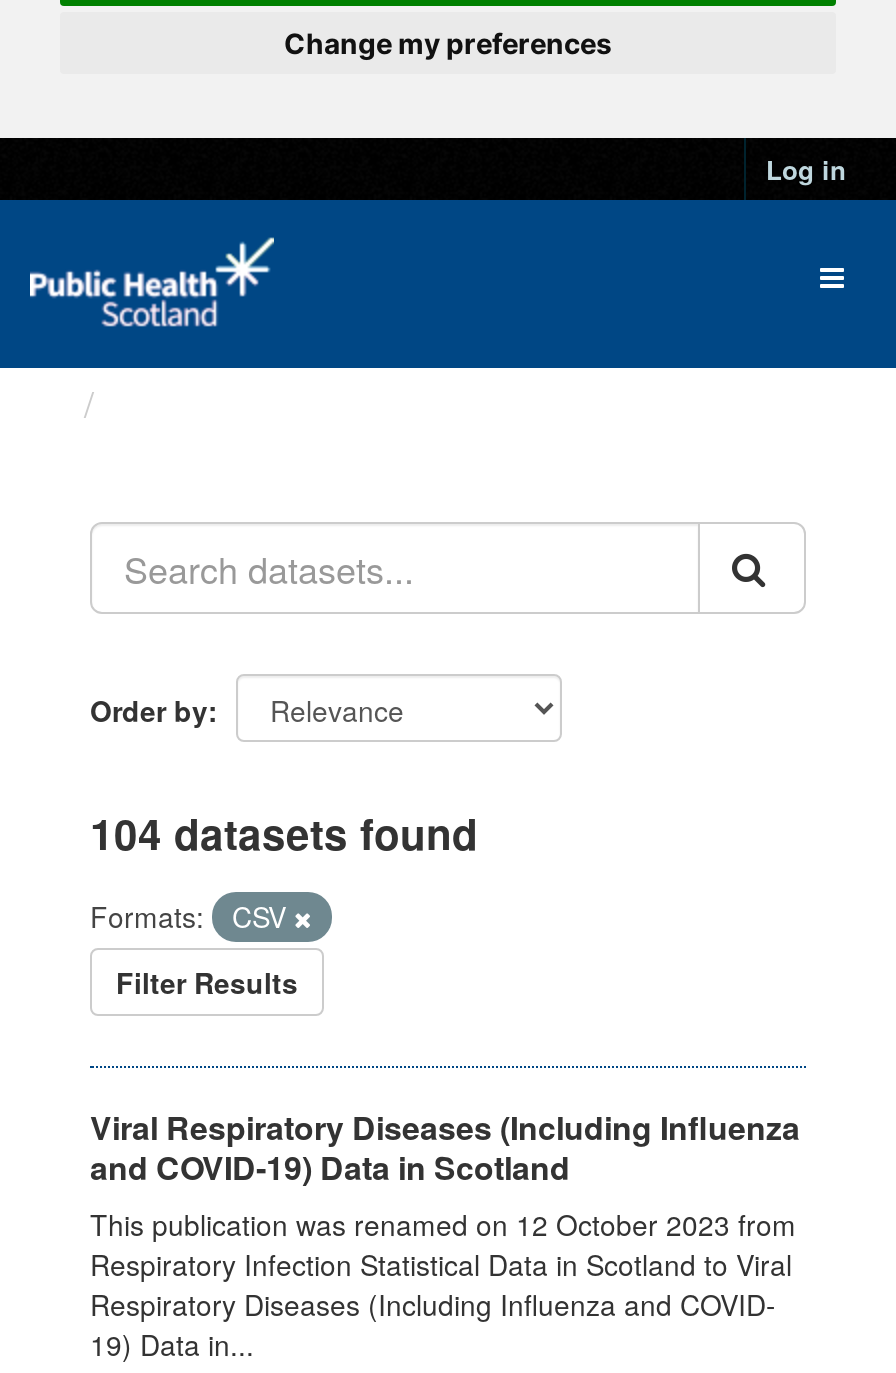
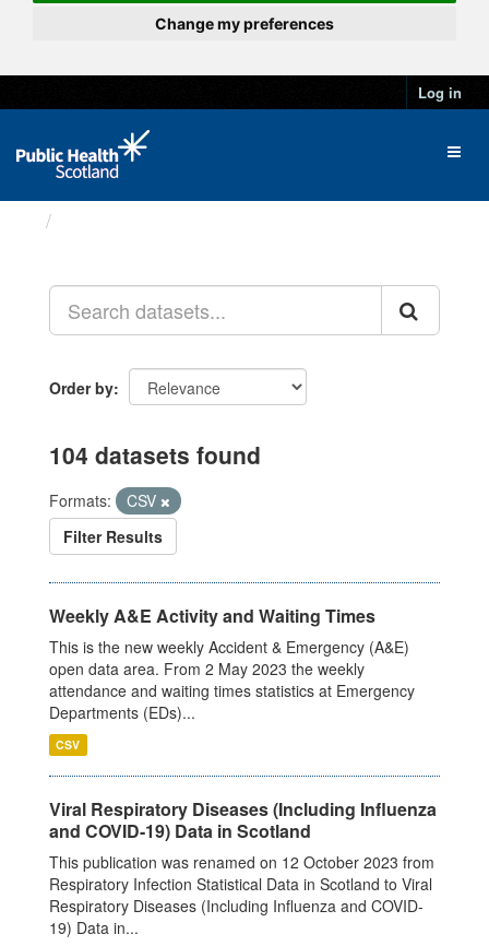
none -> [49,603,415,753] Weekly A&E Activity and Waiting Times | This is the new weekly Accident & Emergency (A&E) | open data area. From 2 May 2023 the weekly | attendance and waiting times statistics at Emergency | Departments (EDs)... | CSV

